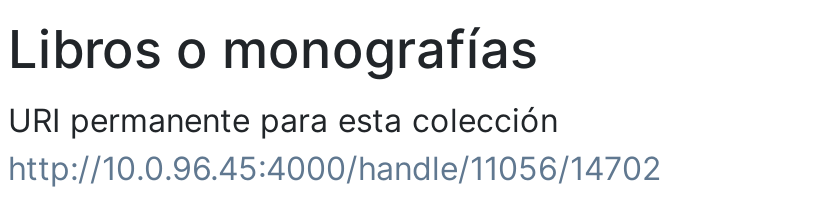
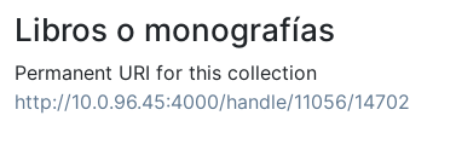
[8,100,558,140] URI permanente para esta colección -> [15,60,317,85] Permanent URI for this collection

